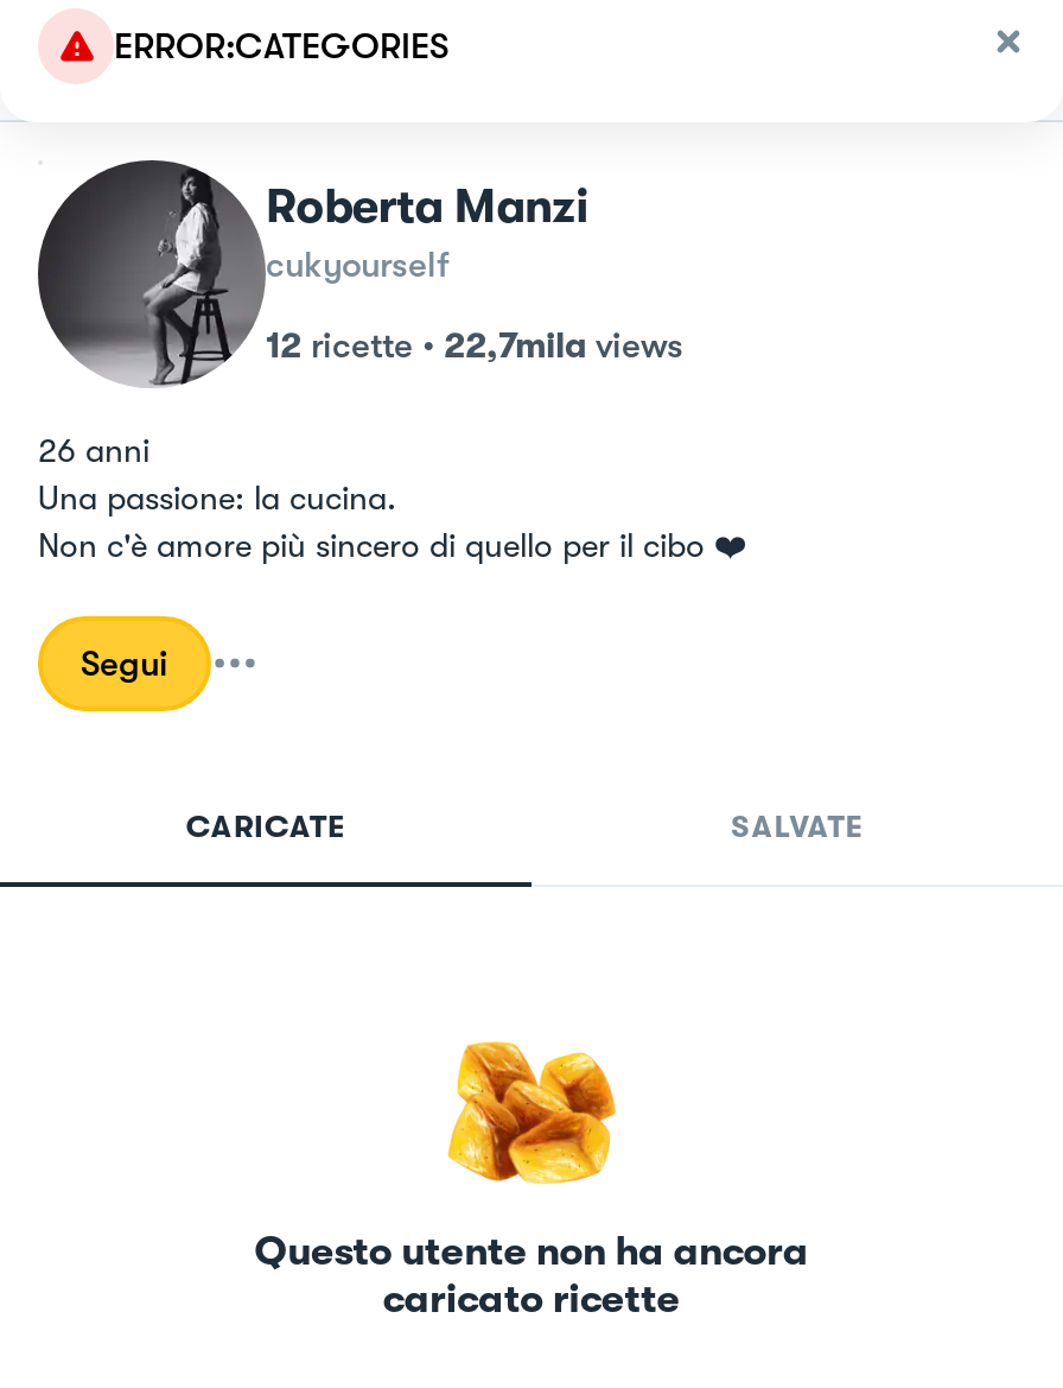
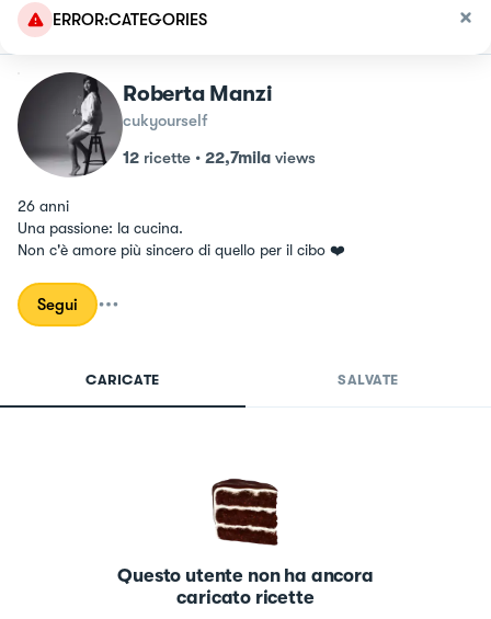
[446,1039,619,1186] [image] -> [207,478,284,547] [image]

